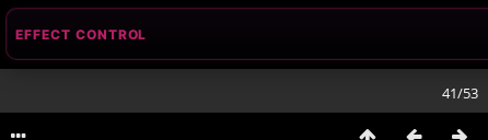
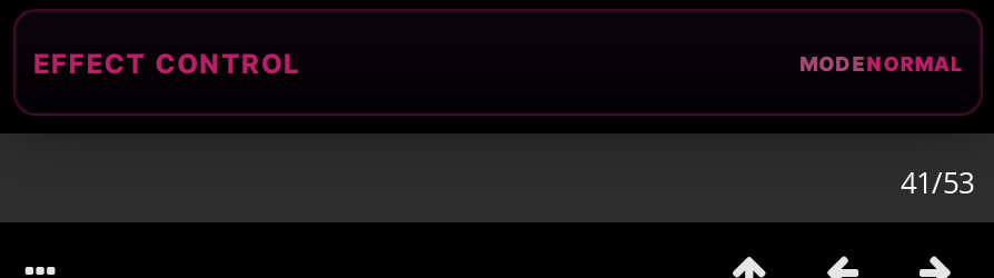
none -> [800,50,963,75] MODENORMAL

